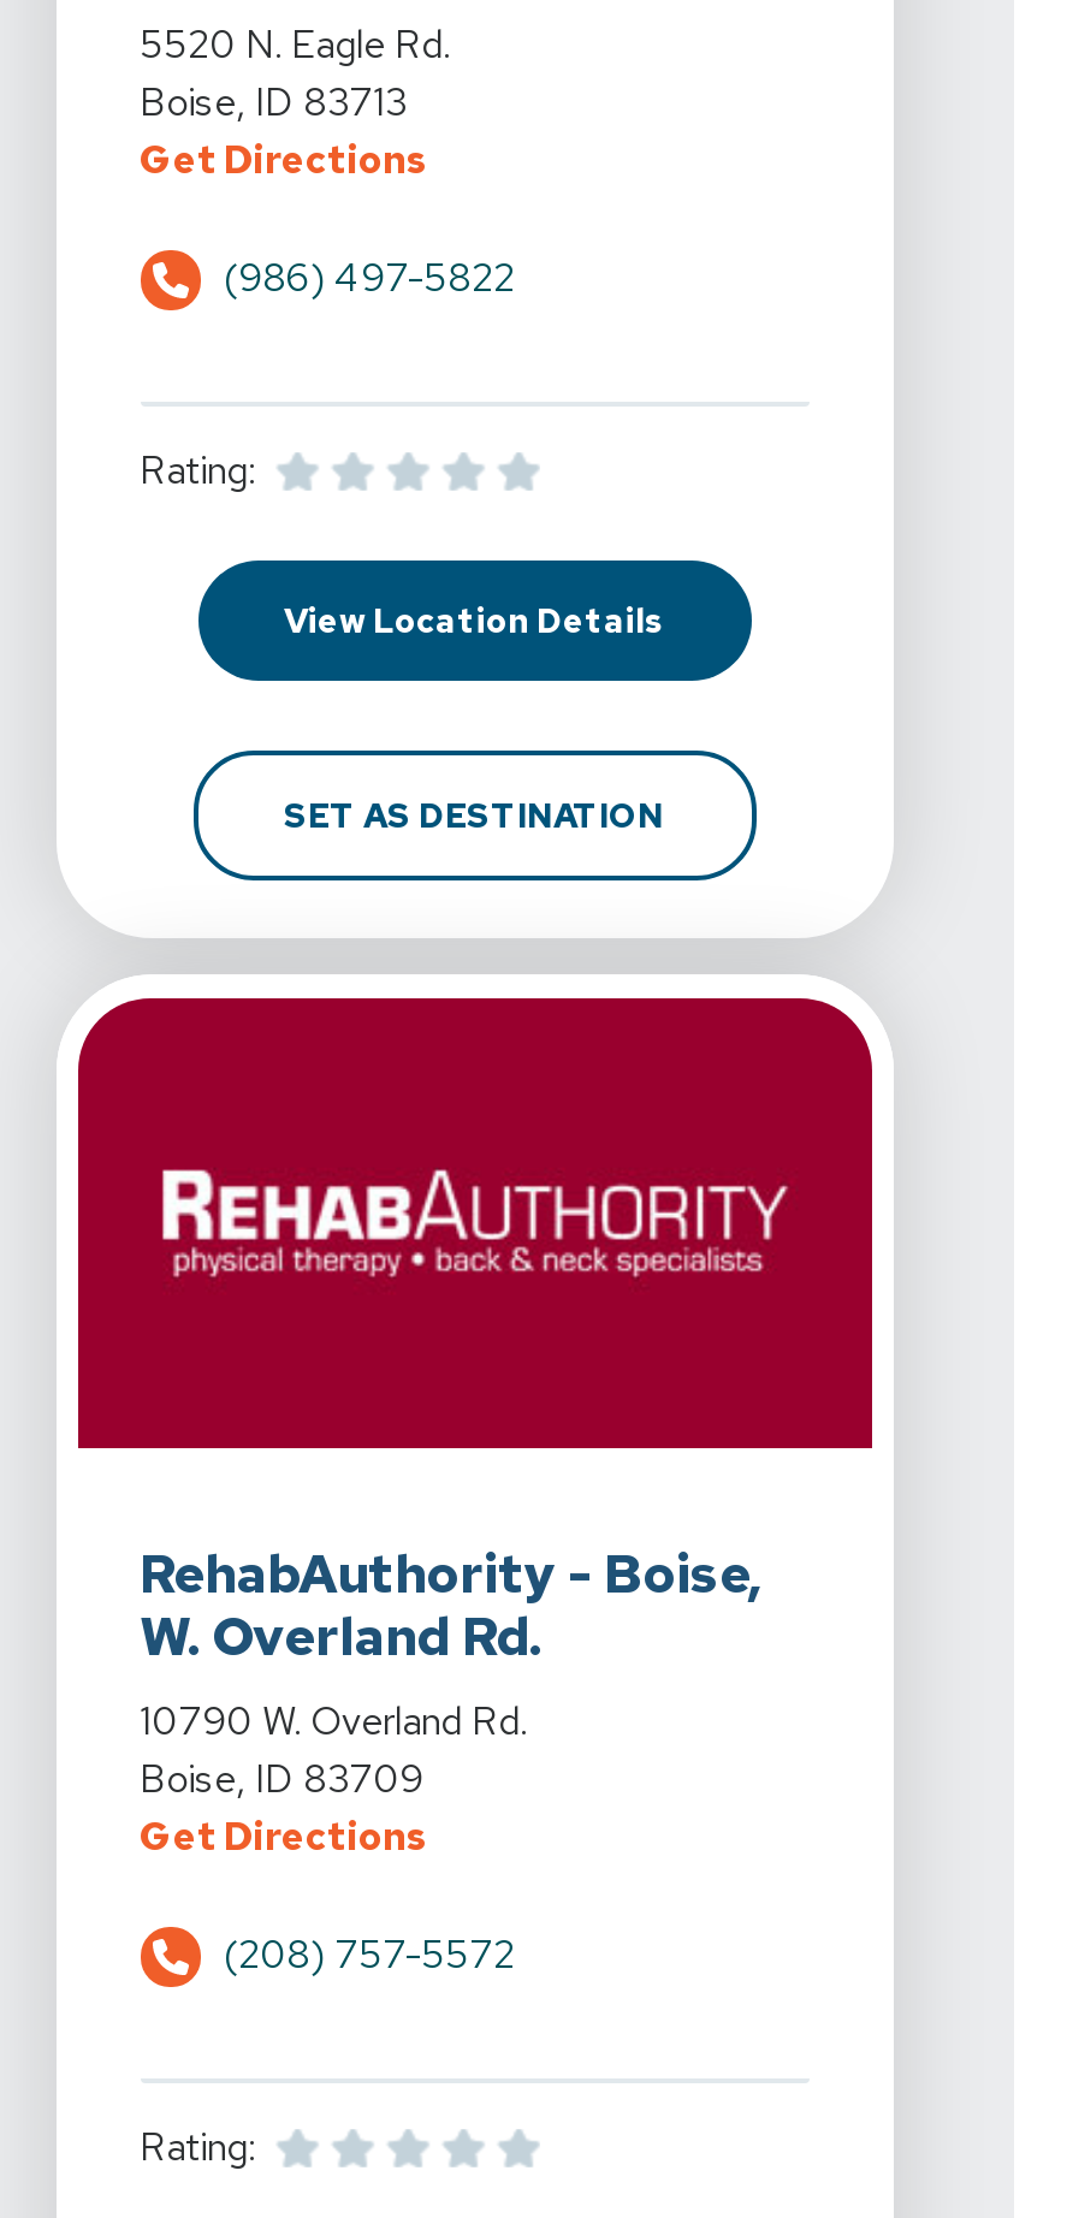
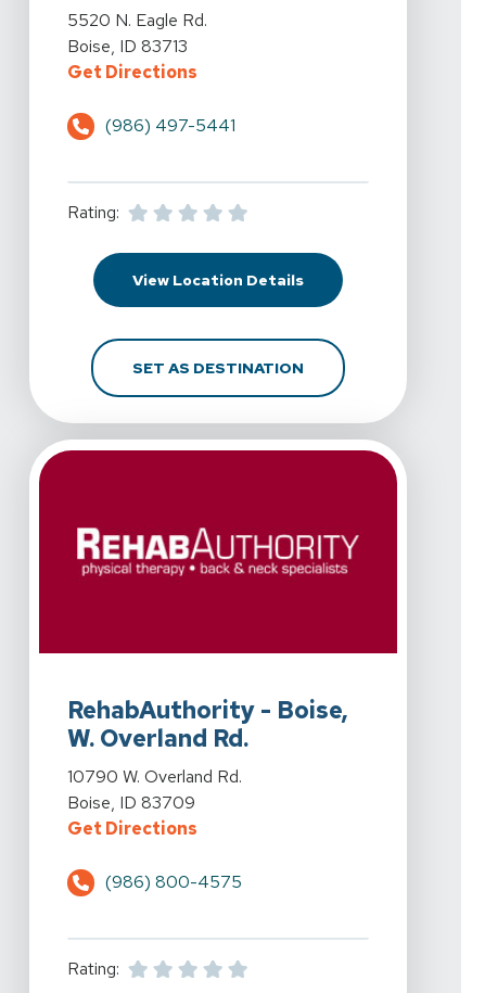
[224,254,515,304] (986) 497-5822 -> [105,114,235,137] (986) 497-5441
[224,1931,515,1981] (208) 757-5572 -> [105,871,241,894] (986) 800-4575

